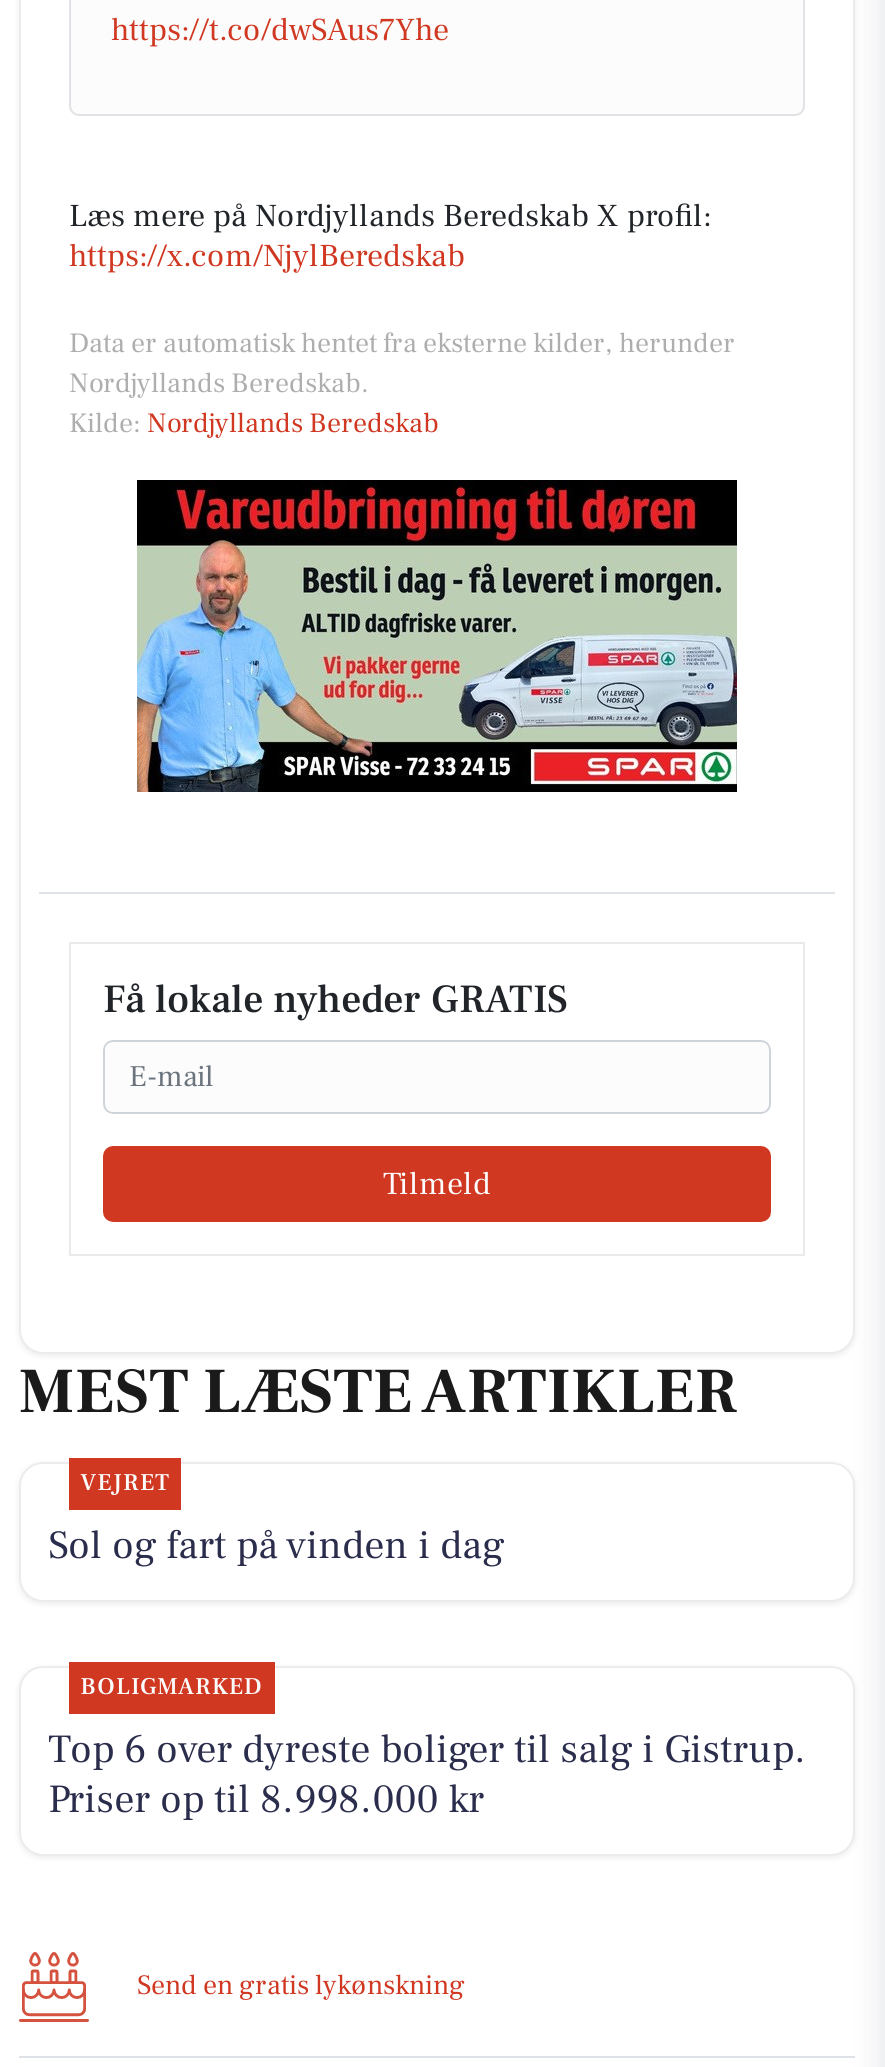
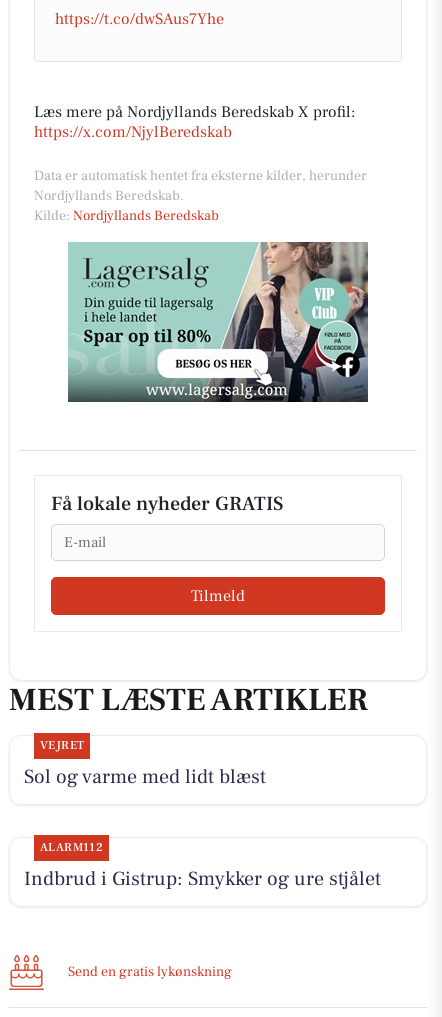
[135,476,739,796] [image] -> [67,241,369,403] [image]
[48,1520,504,1572] Sol og fart på vinden i dag -> [24,764,266,790] Sol og varme med lidt blæst
[48,1673,806,1827] BOLIGMARKED | Top 6 over dyreste boliger til salg i Gistrup. | Priser op til 8.998.000 kr -> [24,840,381,892] ALARM112 | Indbrud i Gistrup: Smykker og ure stjålet

